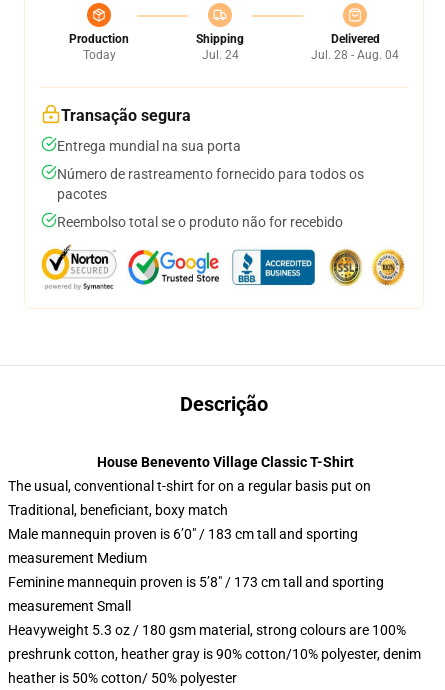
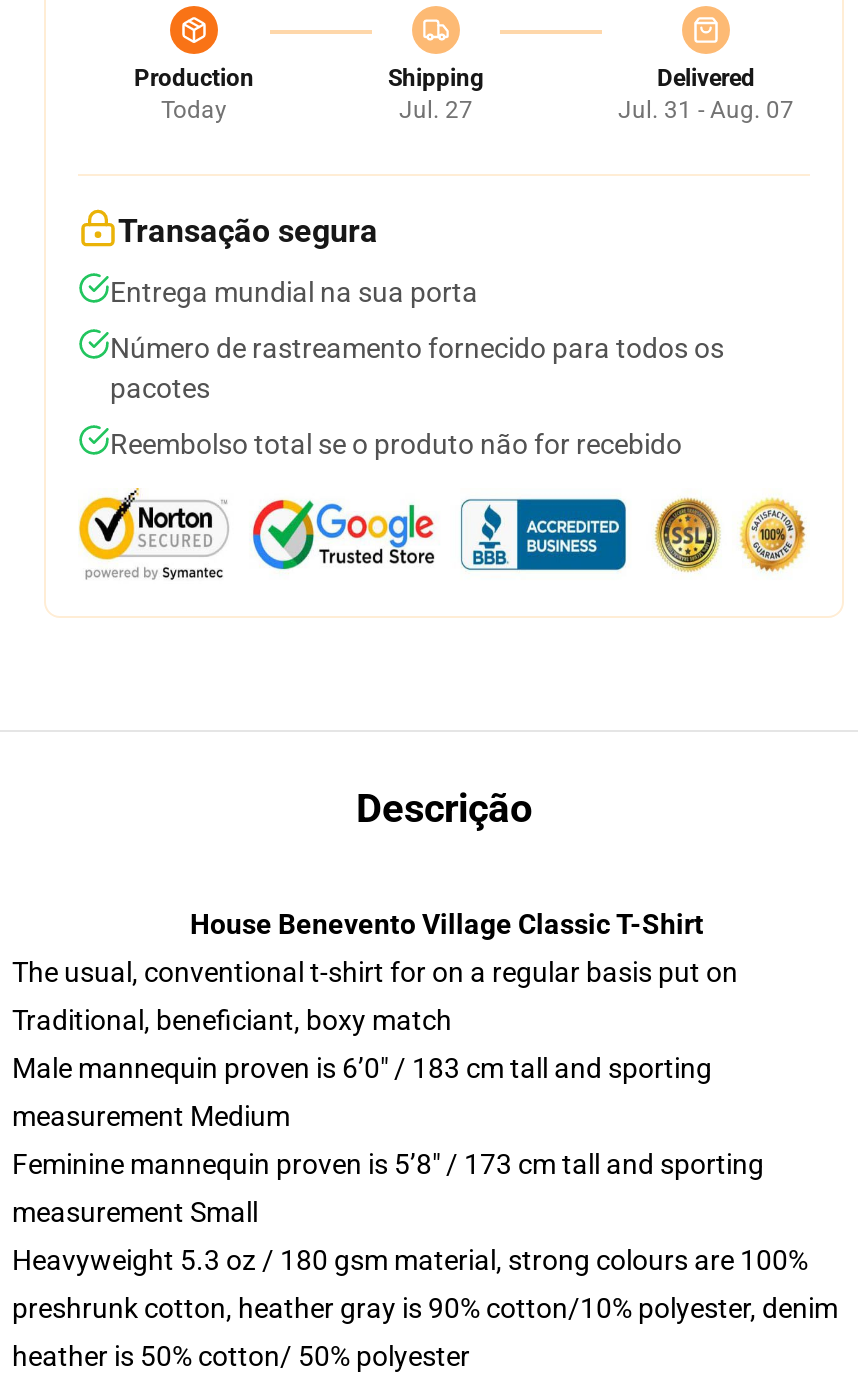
[201,48,238,62] Jul. 24 -> [399,95,473,123] Jul. 27
[311,48,399,62] Jul. 28 - Aug. 04 -> [618,95,794,123] Jul. 31 - Aug. 07

